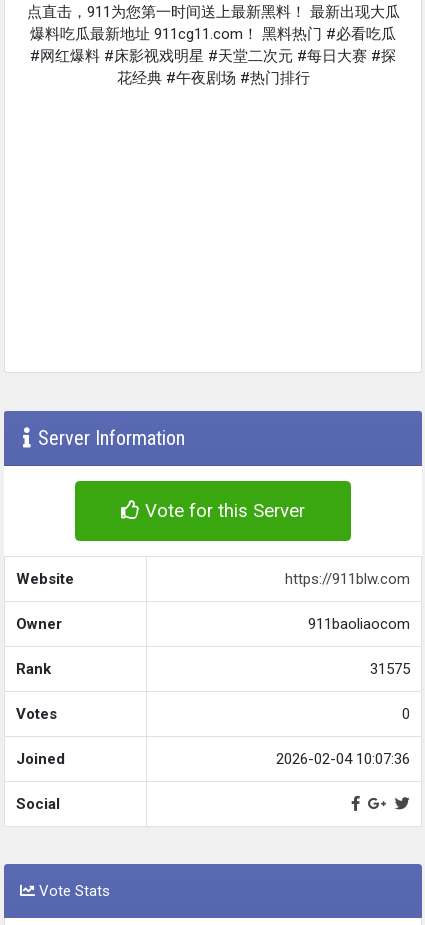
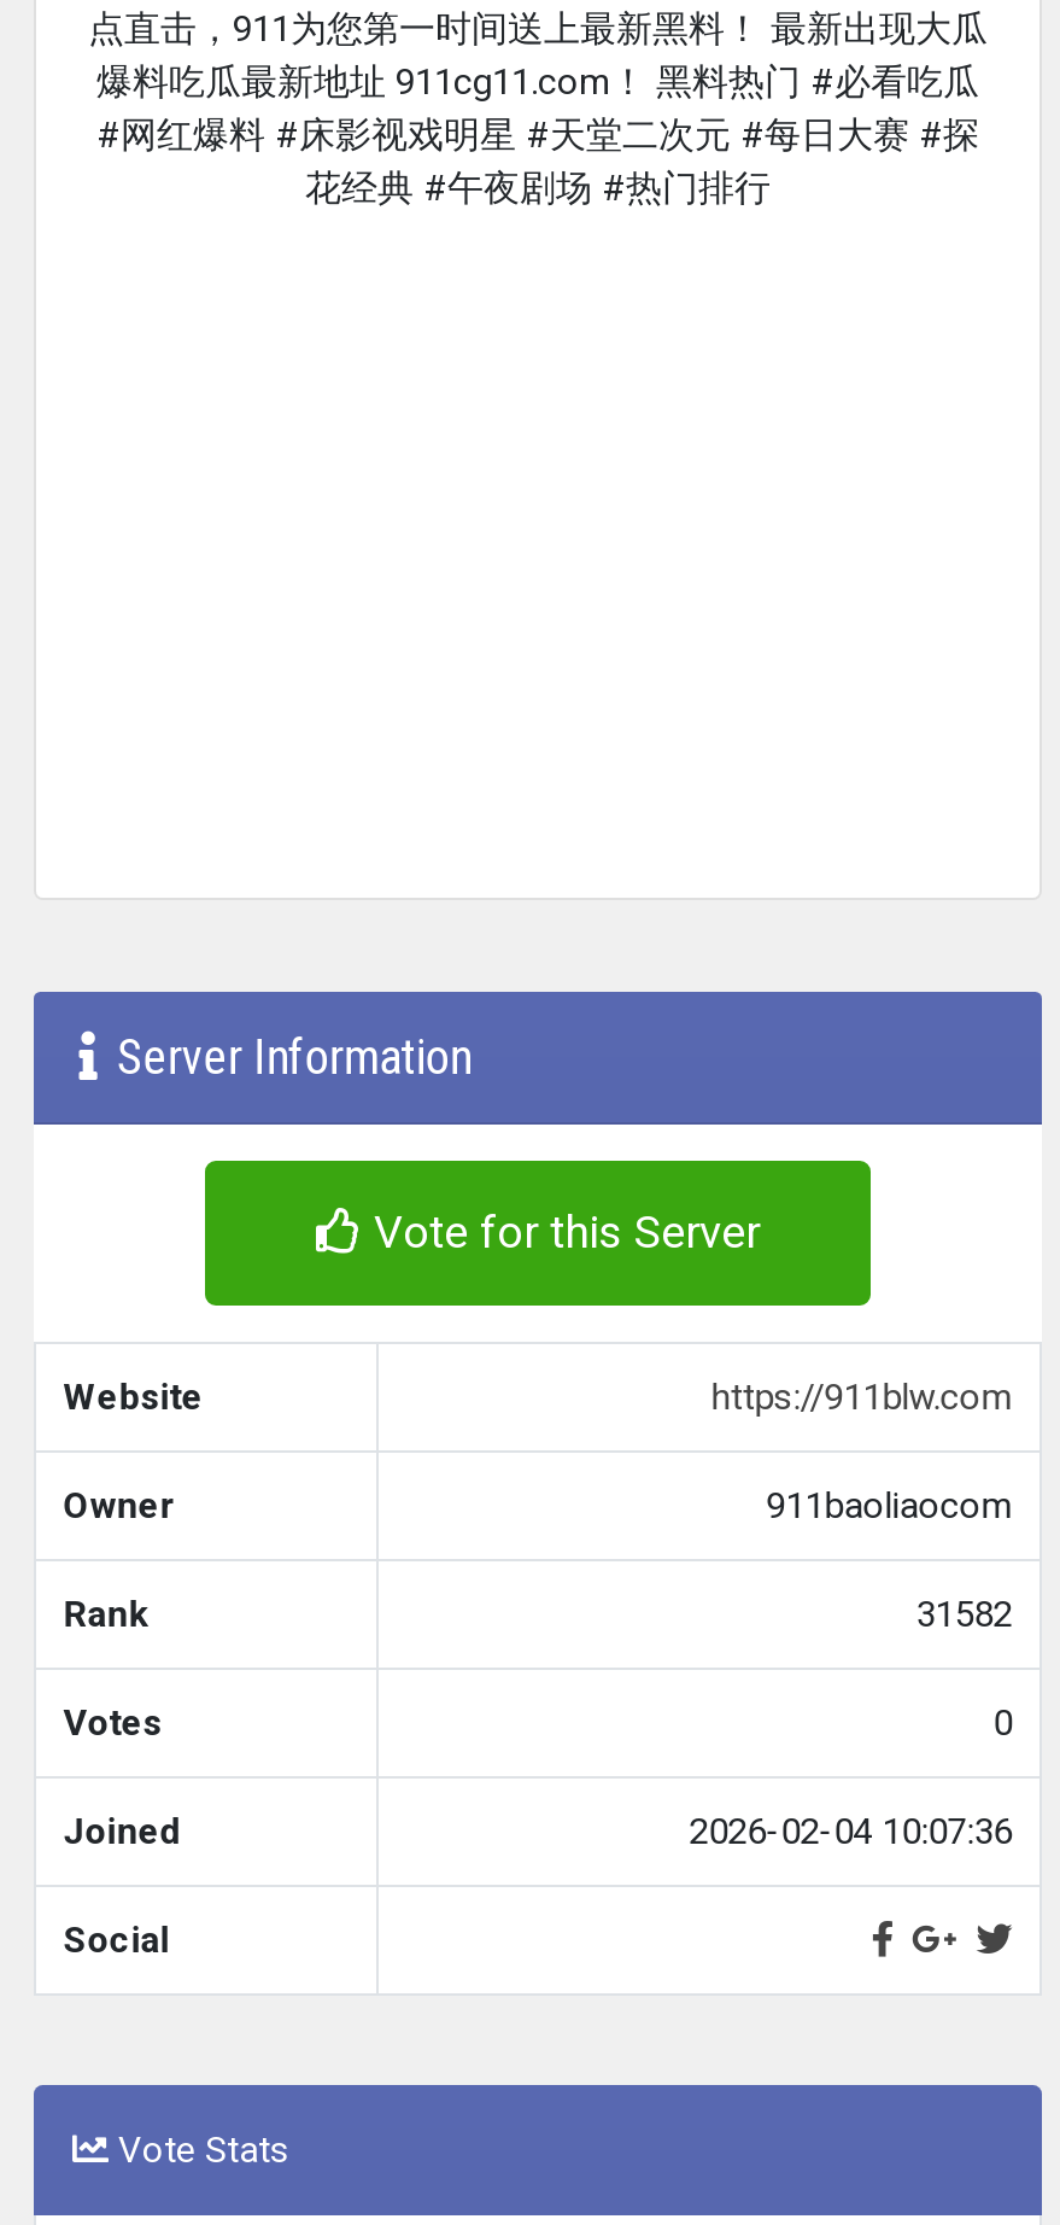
[370,660,410,678] 31575 -> [916,1592,1012,1636] 31582

